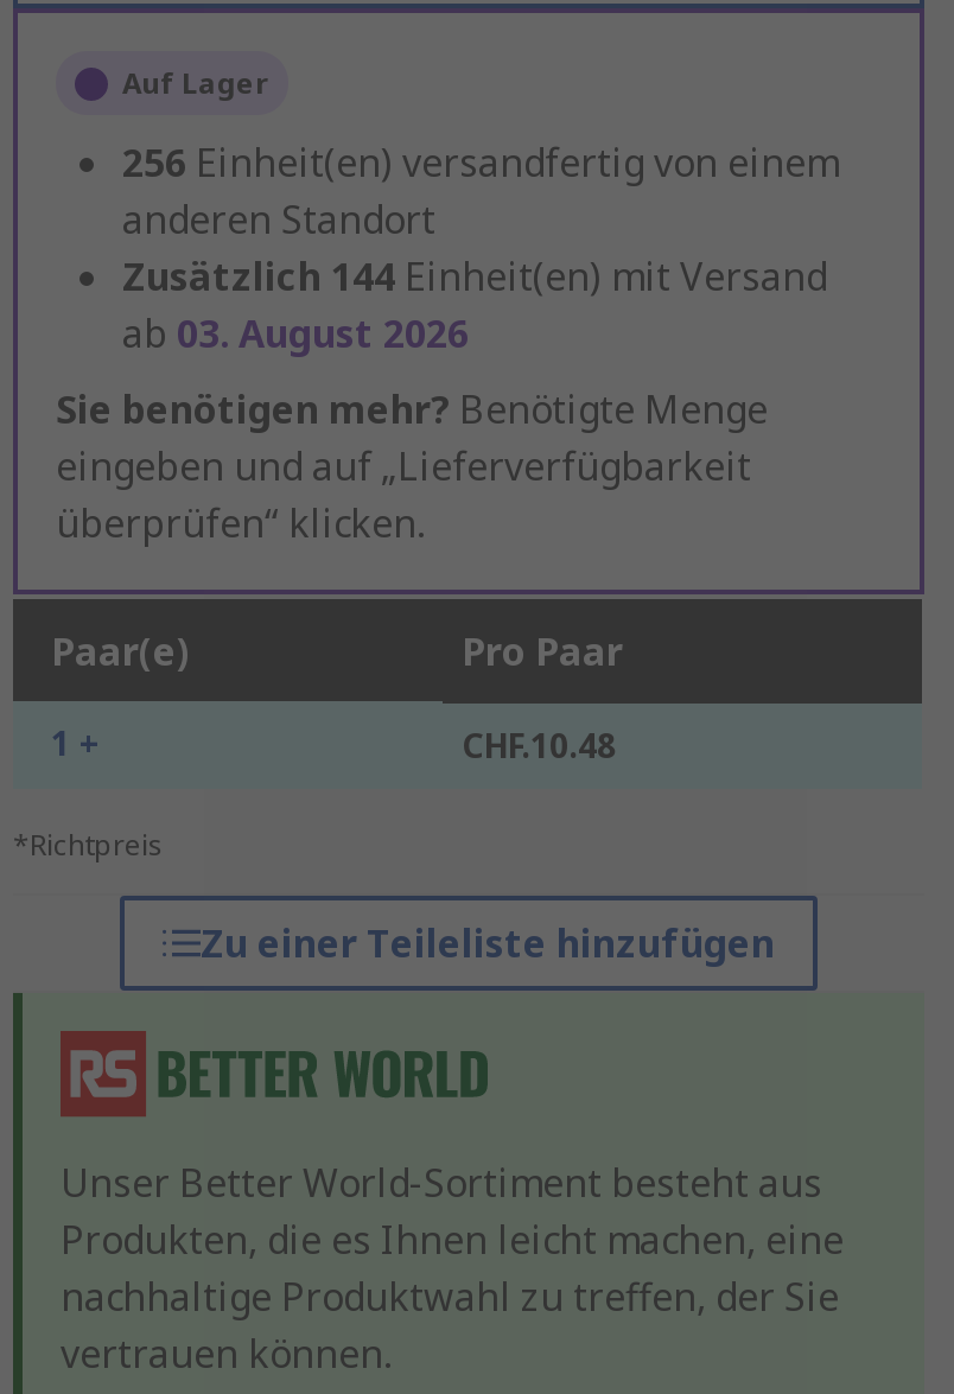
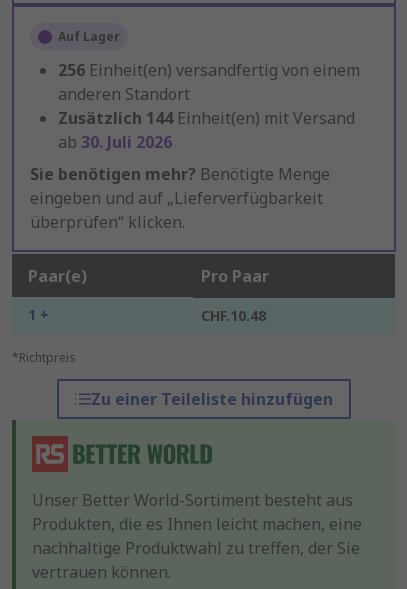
[122,308,469,361] ab 03. August 2026 -> [58,131,172,153] ab 30. Juli 2026

